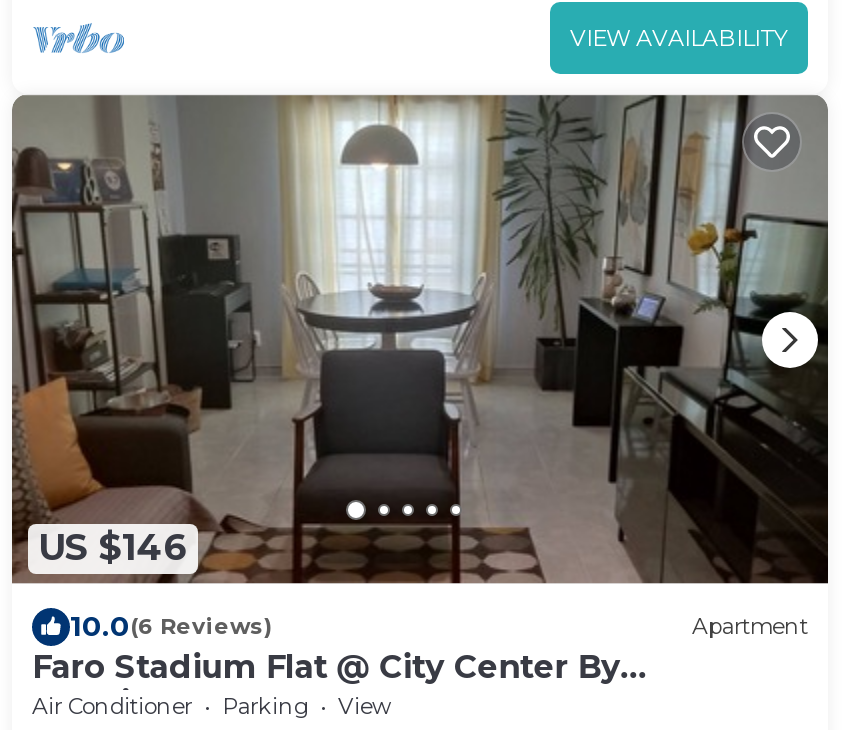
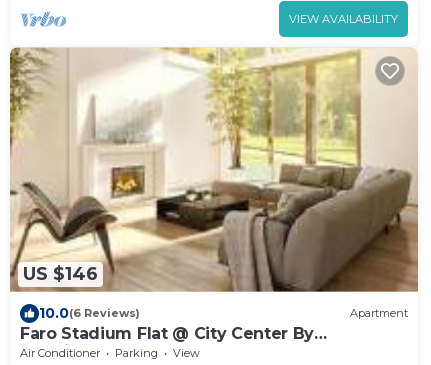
[10,92,830,584] [image] -> [9,47,419,292] [image]

